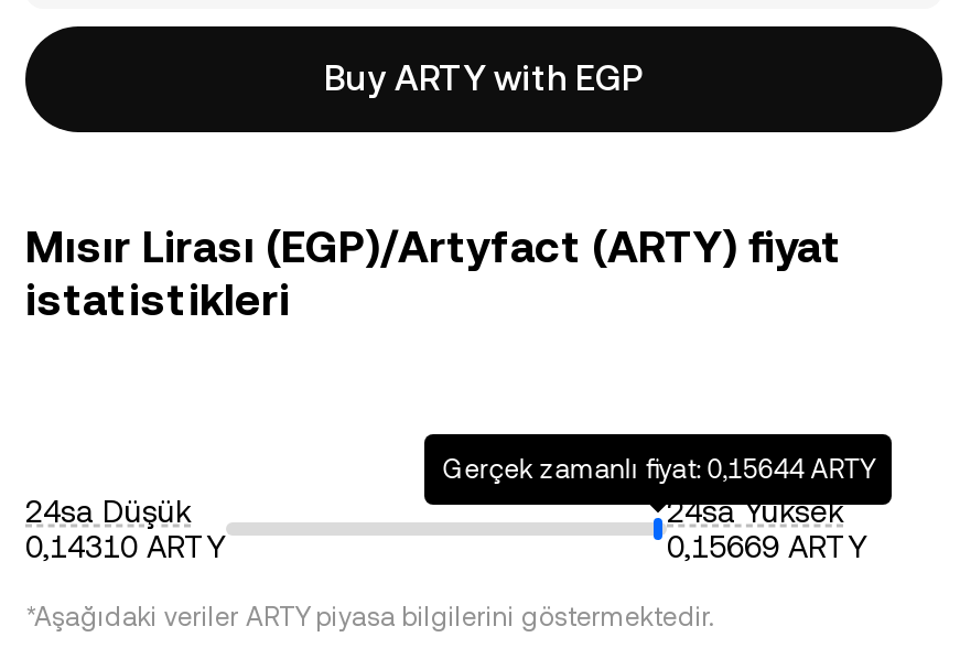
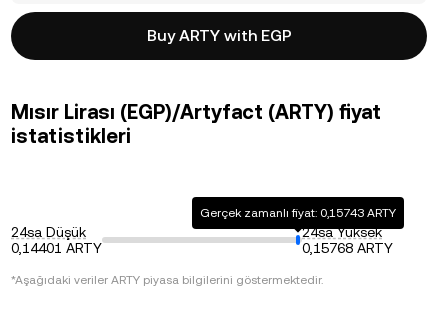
[443,454,875,485] Gerçek zamanlı fiyat: 0,15644 ARTY -> [200,206,396,220] Gerçek zamanlı fiyat: 0,15743 ARTY
[25,529,226,564] 0,14310 ARTY -> [11,240,102,256] 0,14401 ARTY
[667,529,867,564] 0,15669 ARTY -> [302,240,393,256] 0,15768 ARTY

